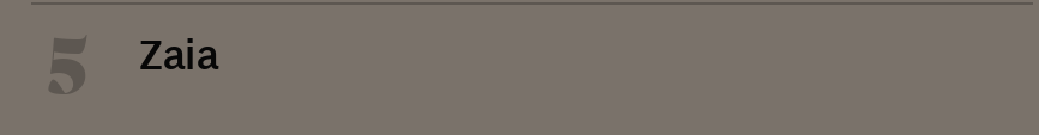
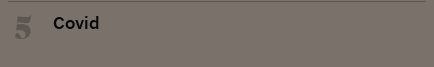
[139,25,218,80] Zaia -> [53,10,100,33] Covid

